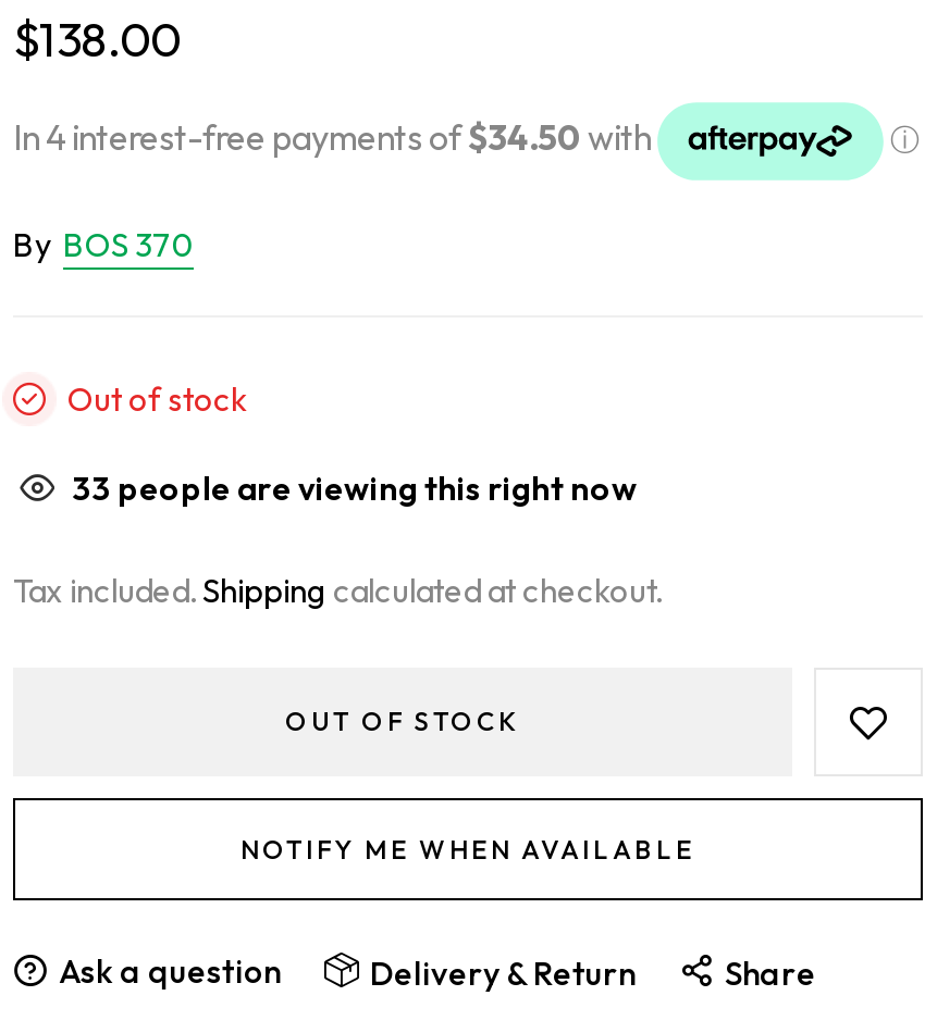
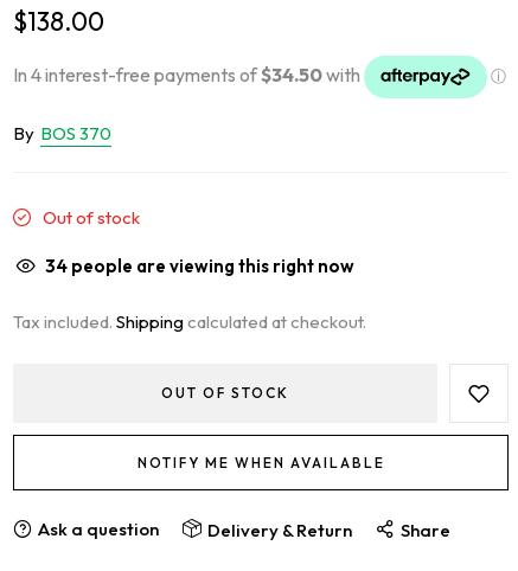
[72,468,638,509] 33 people are viewing this right now -> [45,255,354,277] 34 people are viewing this right now

